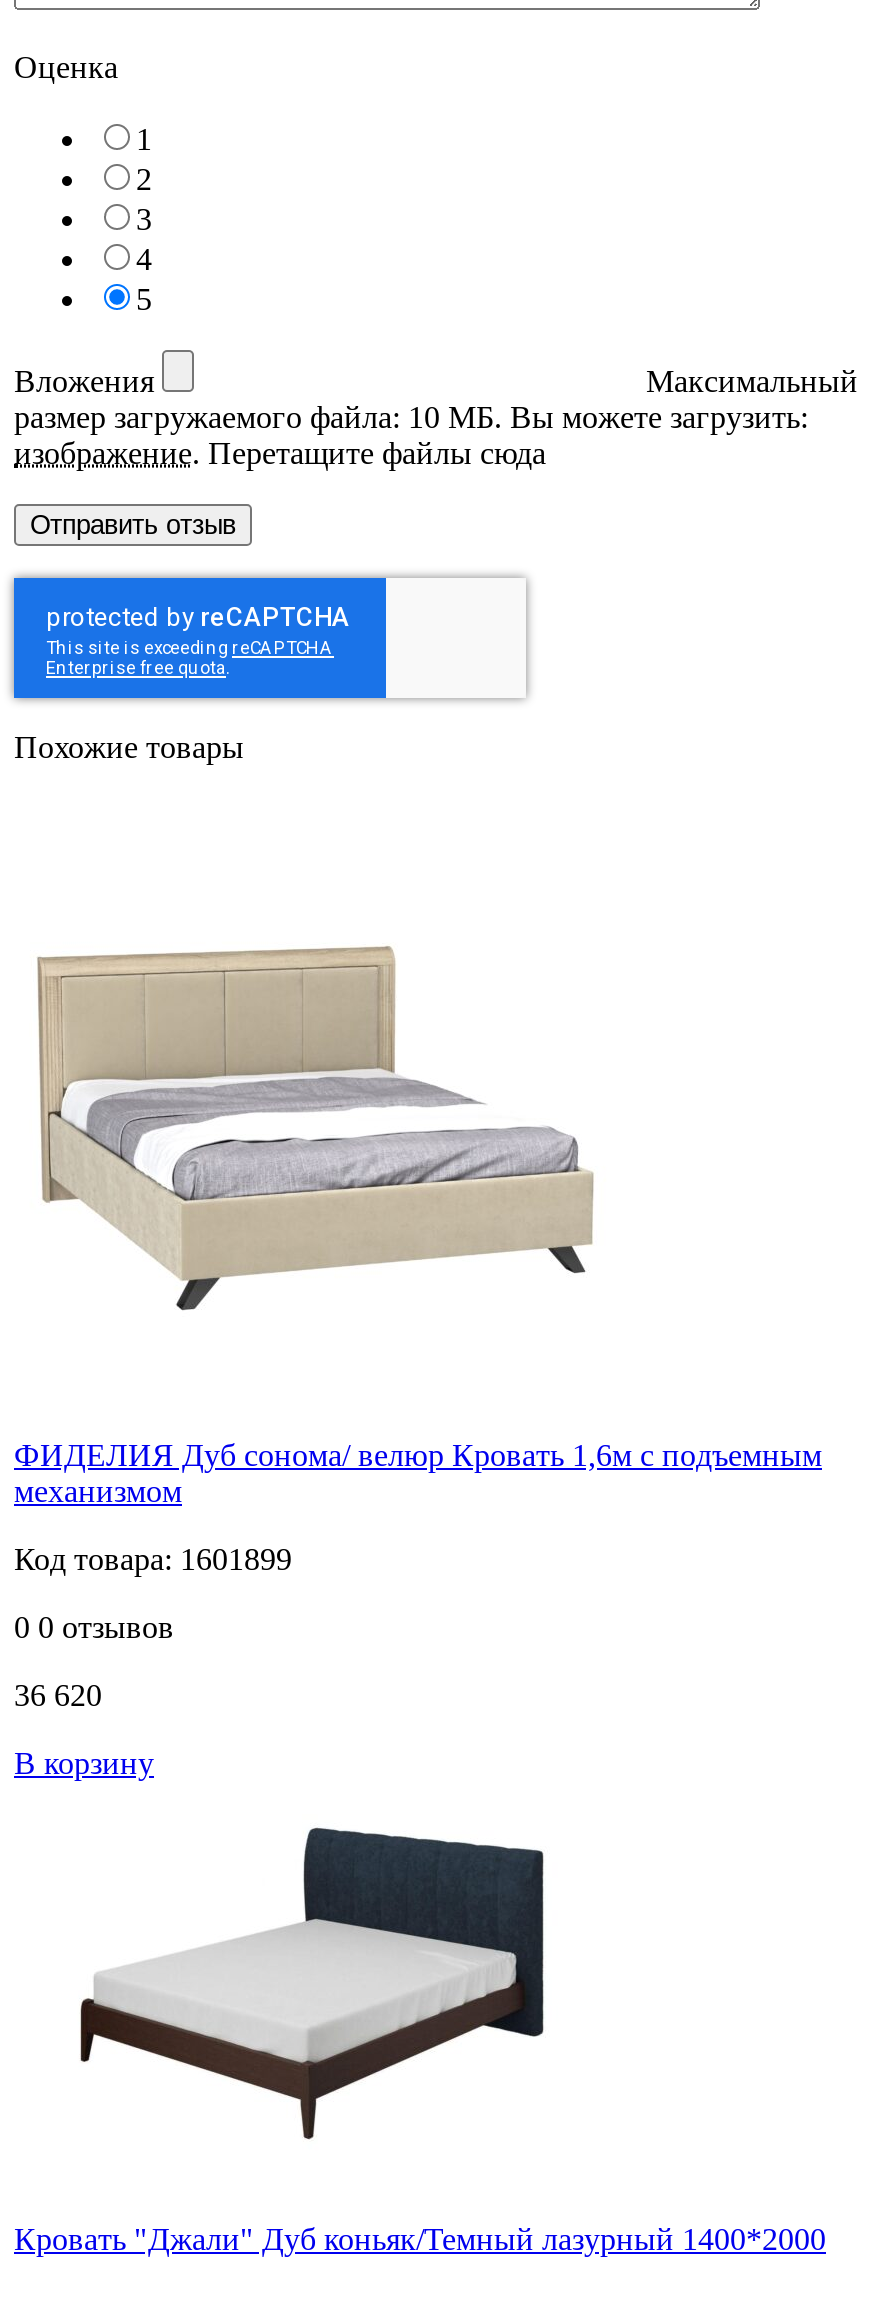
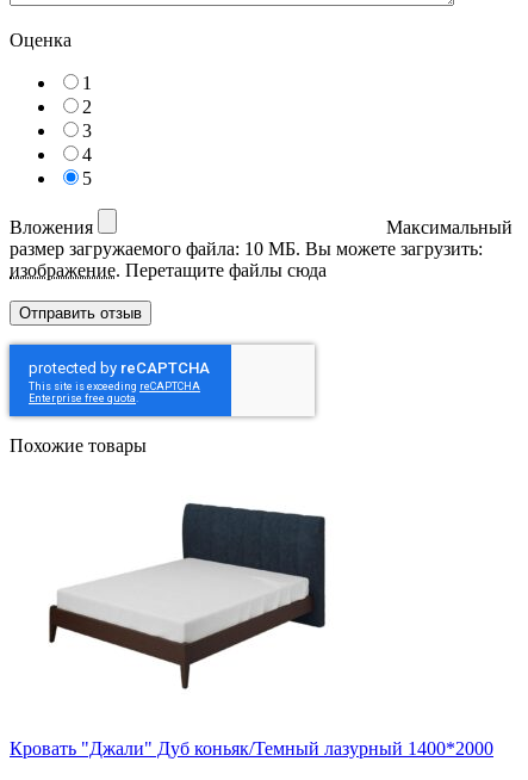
[36,944,594,1312] [image] -> none
[14,1438,822,1780] ФИДЕЛИЯ Дуб сонома/ велюр Кровать 1,6м с подъемным | механизмом | Код товара: 1601899 | 0 0 отзывов | 36 620 | В корзину -> none

